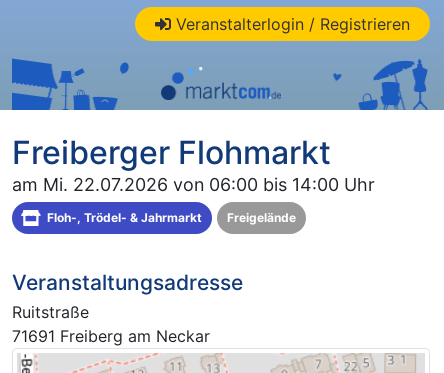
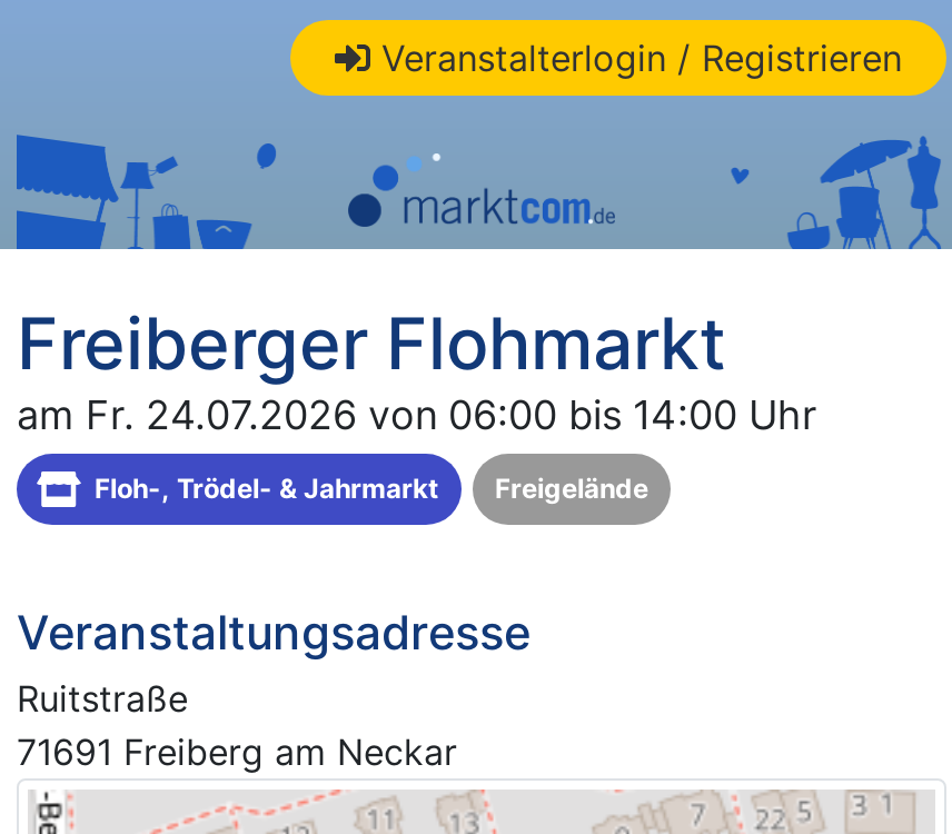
[12,174,375,195] am Mi. 22.07.2026 von 06:00 bis 14:00 Uhr -> [17,391,817,437] am Fr. 24.07.2026 von 06:00 bis 14:00 Uhr

